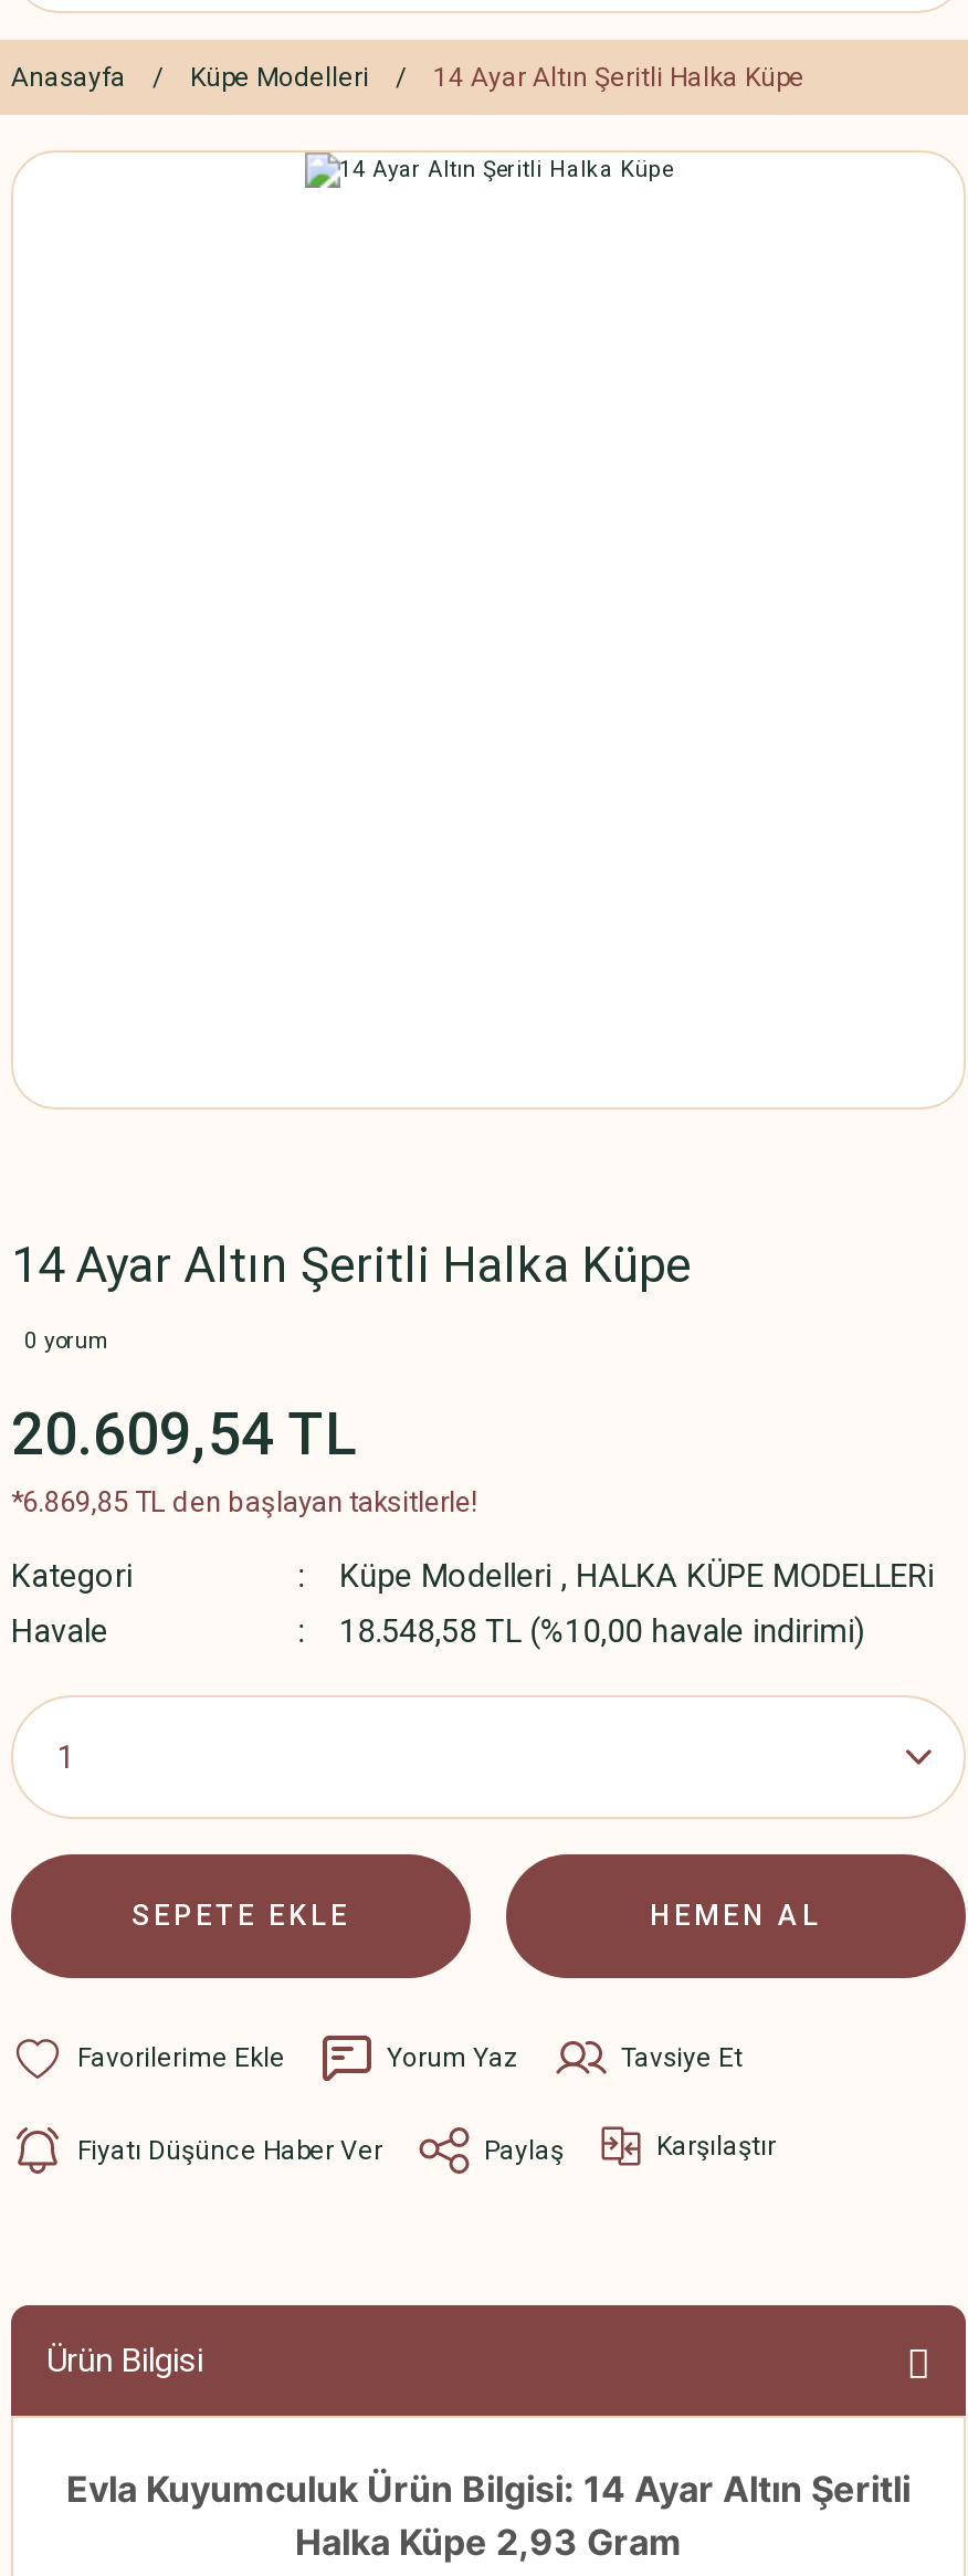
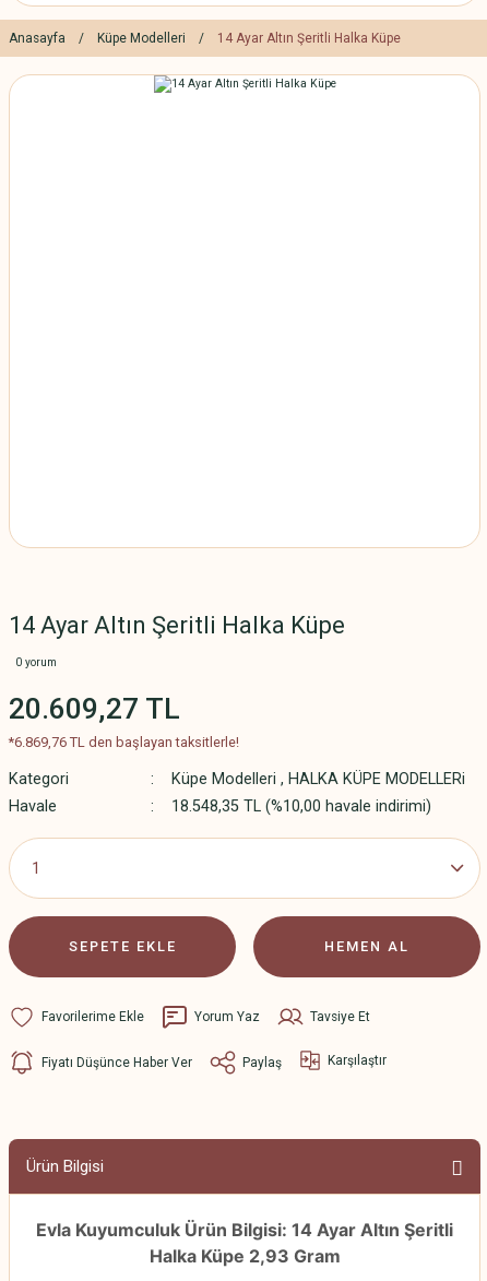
[11,1401,358,1468] 20.609,54 TL -> [9,692,180,725] 20.609,27 TL
[11,1485,477,1518] *6.869,85 TL den başlayan taksitlerle! -> [9,734,239,750] *6.869,76 TL den başlayan taksitlerle!
[339,1613,865,1651] 18.548,58 TL (%10,00 havale indirimi) -> [171,797,431,816] 18.548,35 TL (%10,00 havale indirimi)

